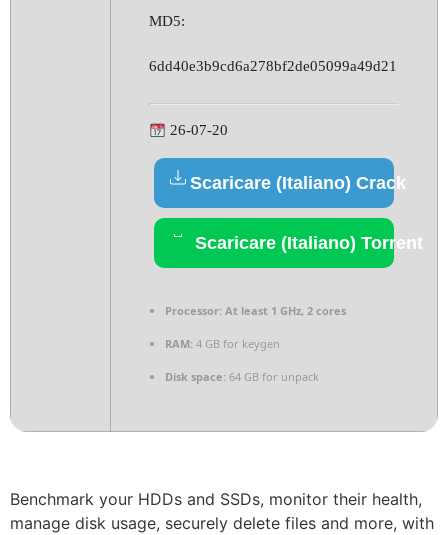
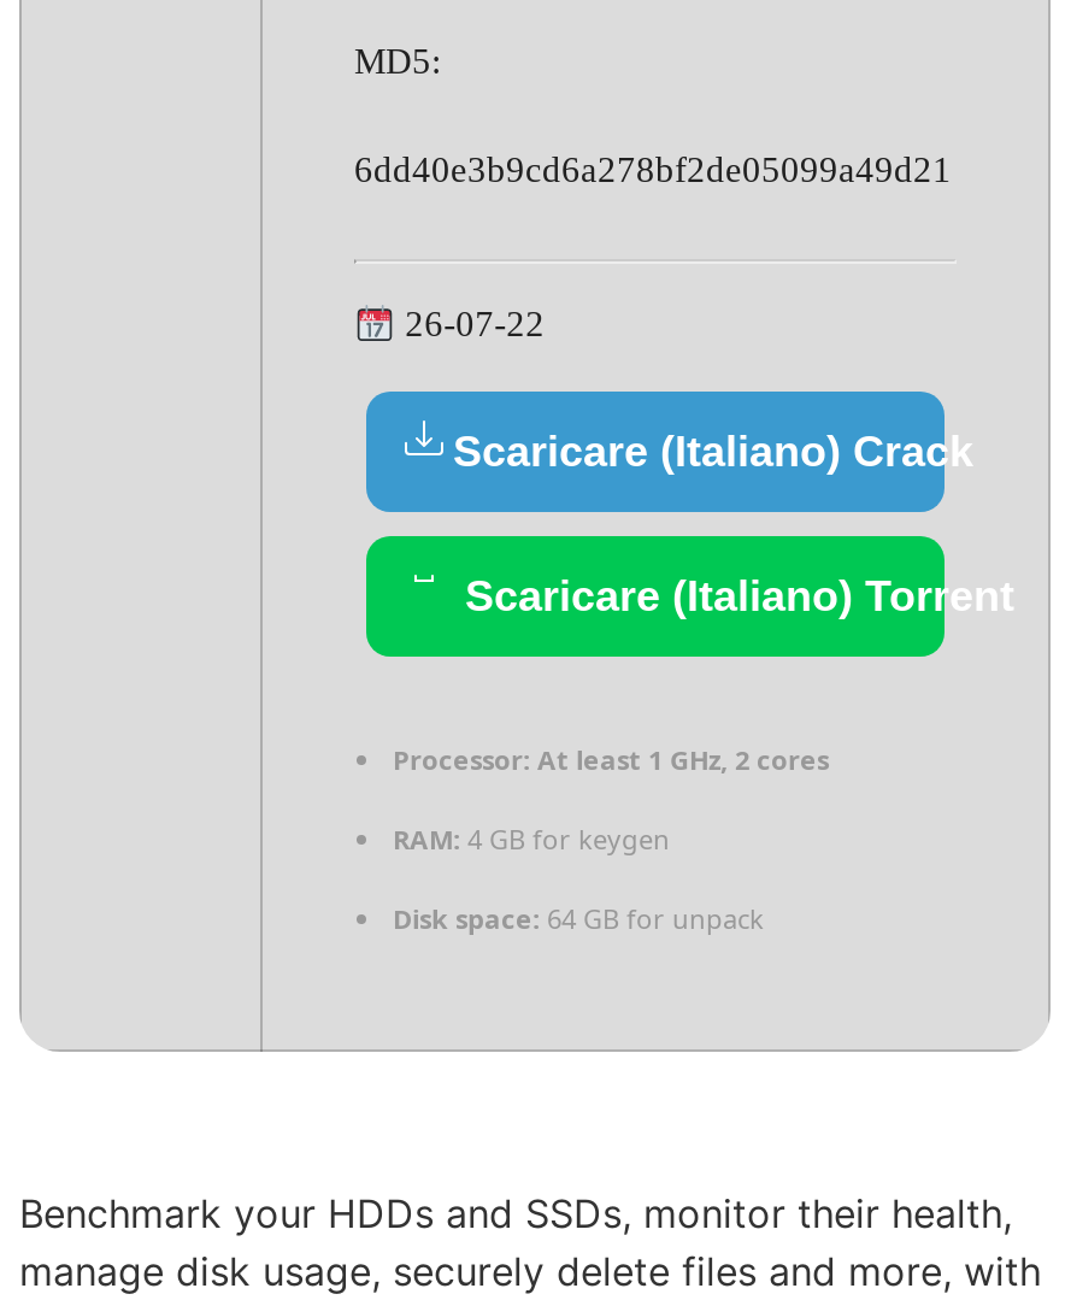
[166,122,228,138] 26-07-20 -> [395,306,545,344] 26-07-22

